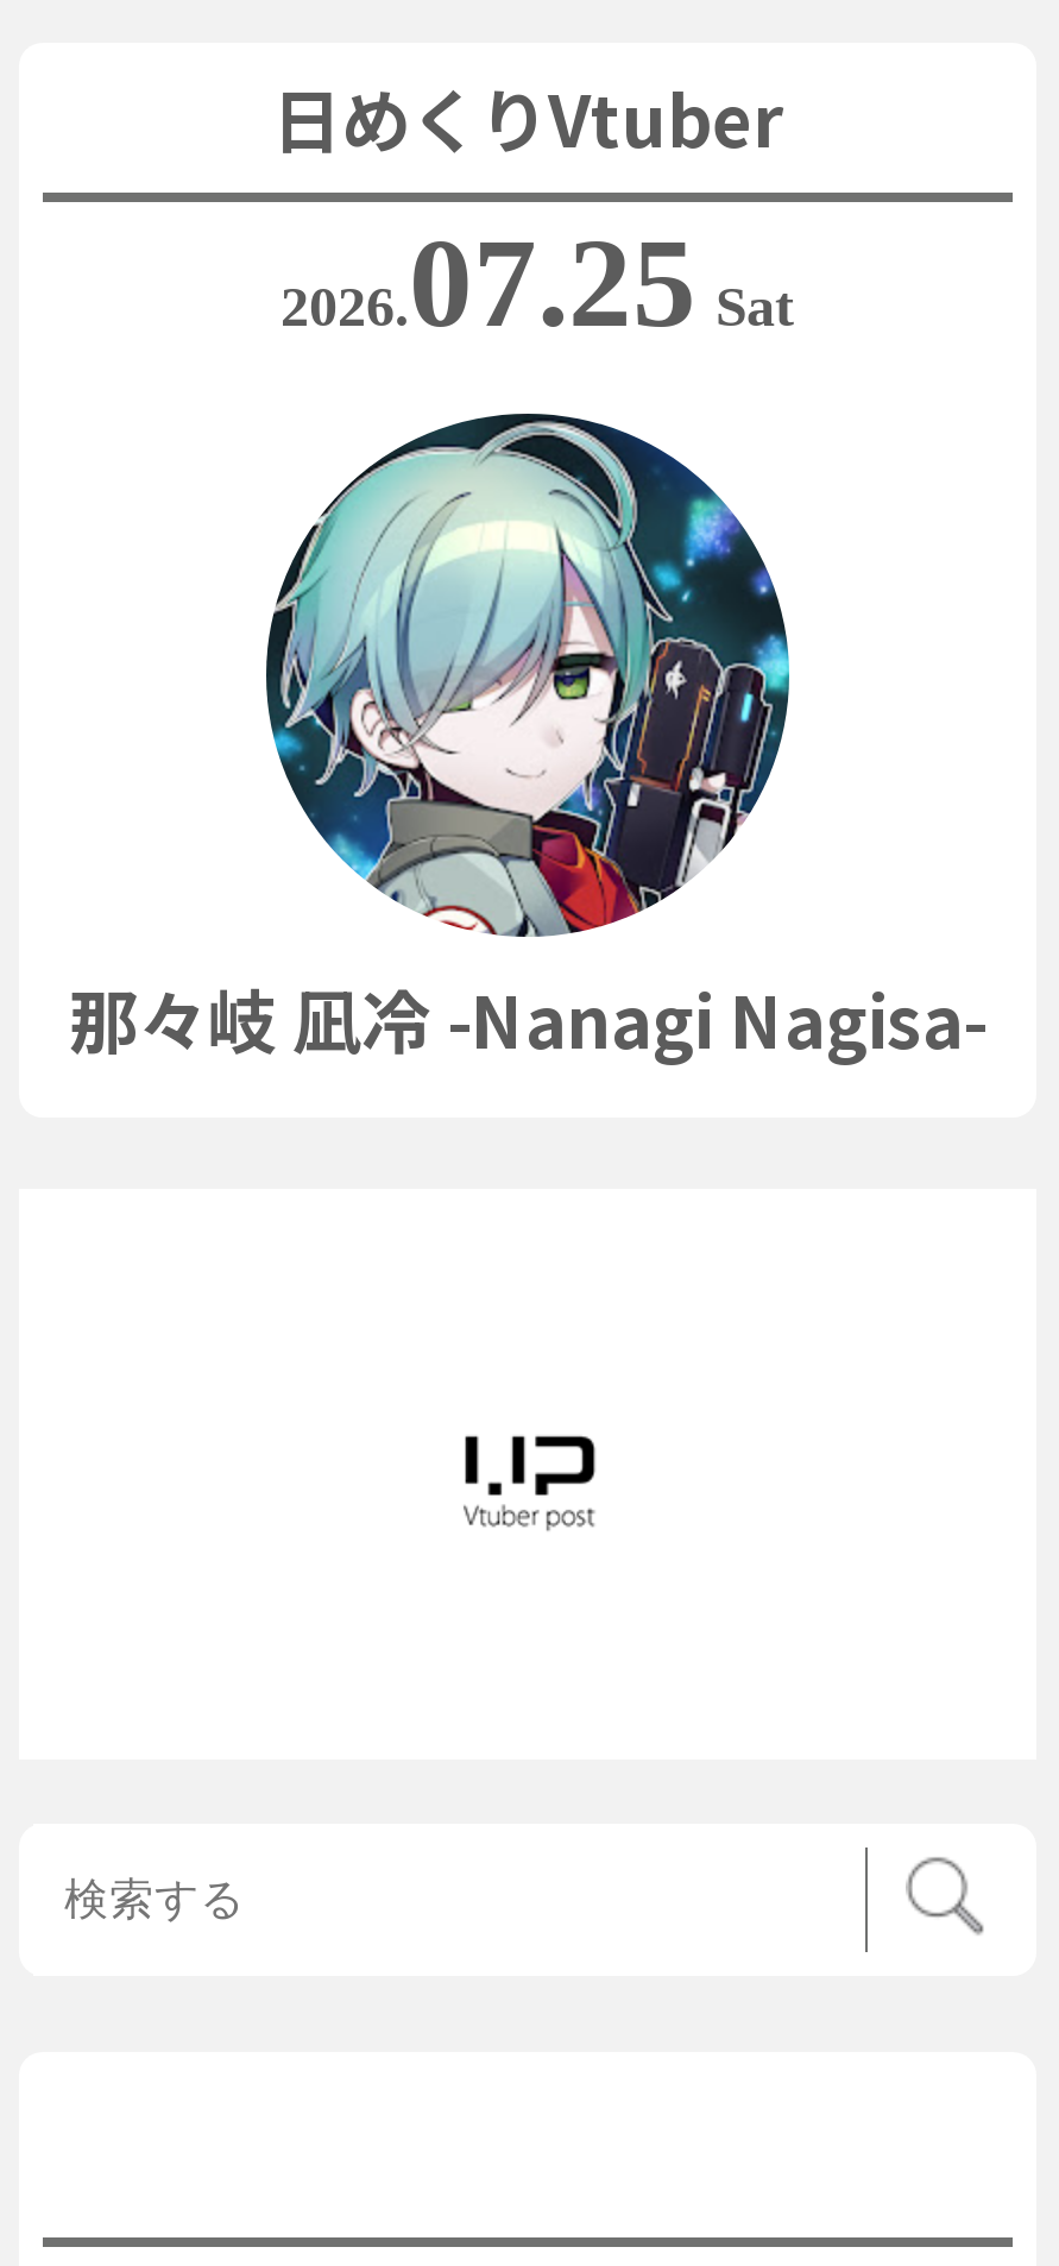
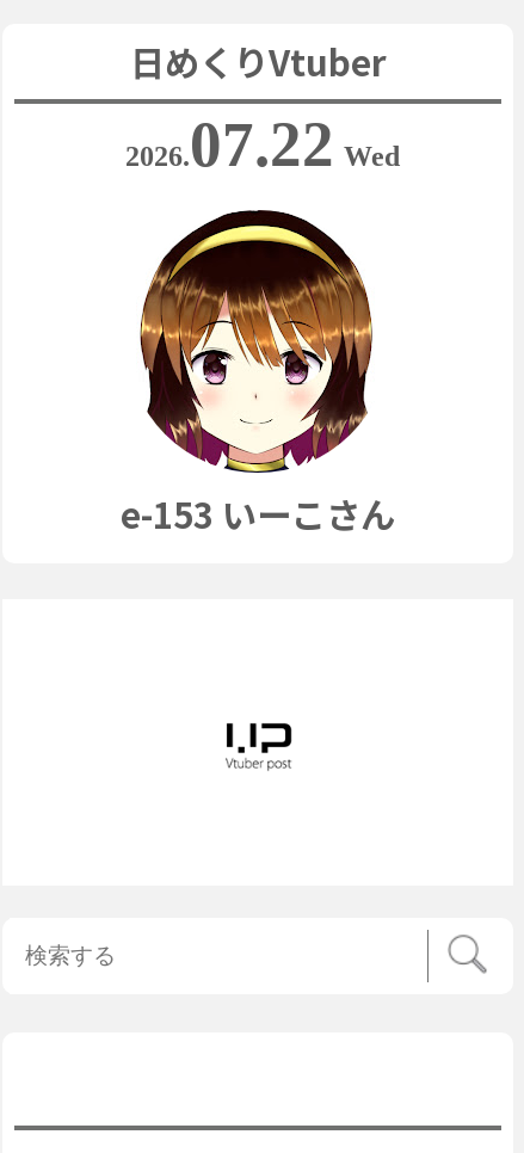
[280,211,794,354] 2026.07.25 Sat -> [125,108,400,180] 2026.07.22 Wed
[69,411,986,1066] [image] | 那々岐 凪冷 -Nanagi Nagisa- -> [121,210,395,538] [image] | e-153 いーこさん

